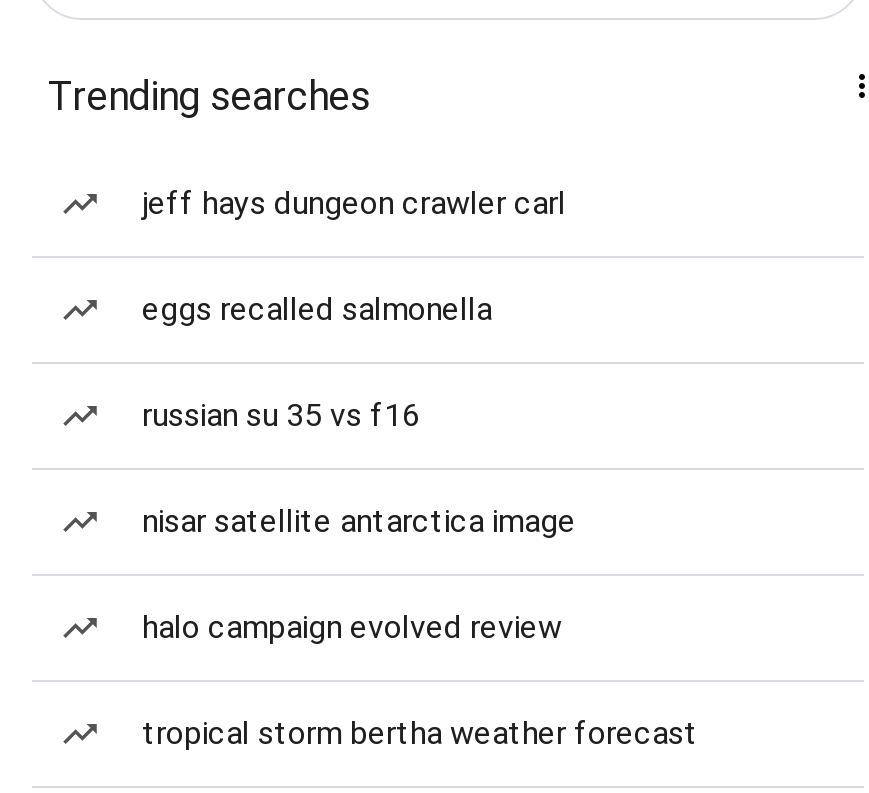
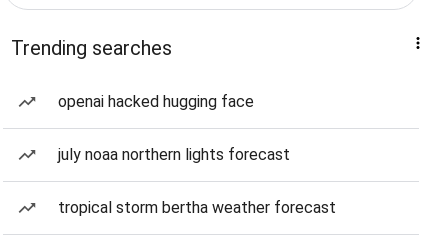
[142,184,576,646] jeff hays dungeon crawler carl | eggs recalled salmonella | russian su 35 vs f16 | nisar satellite antarctica image | halo campaign evolved review -> [58,92,290,164] openai hacked hugging face | july noaa northern lights forecast

